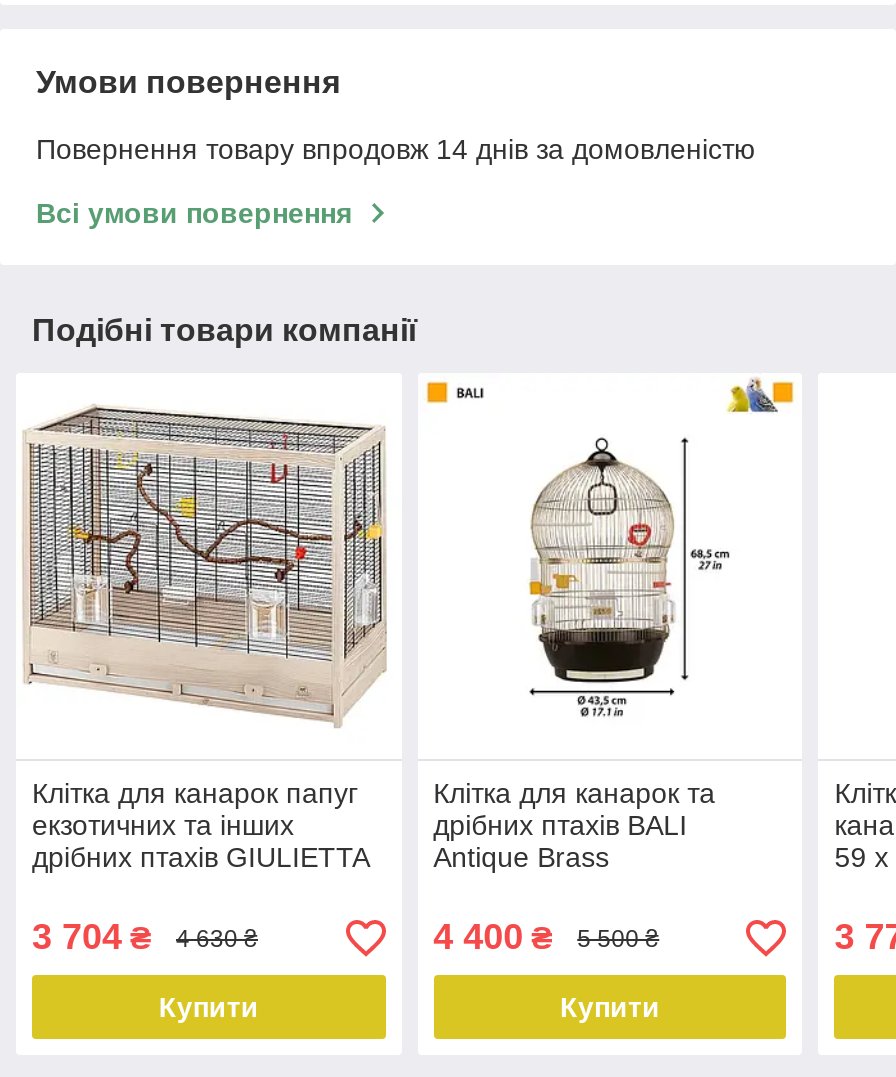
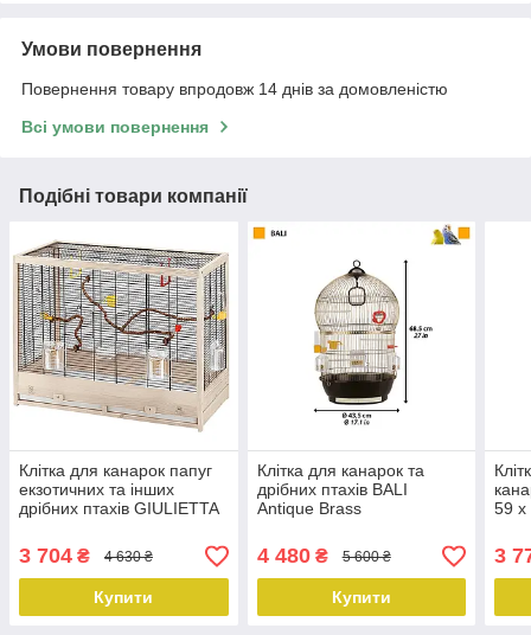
[433,917,553,957] 4 400 ₴ -> [257,544,328,568] 4 480 ₴
[577,924,659,952] 5 500 ₴ -> [342,548,391,565] 5 600 ₴

